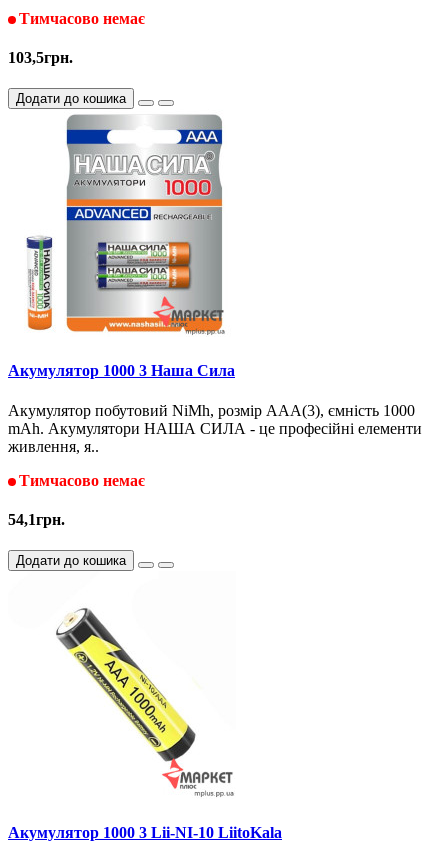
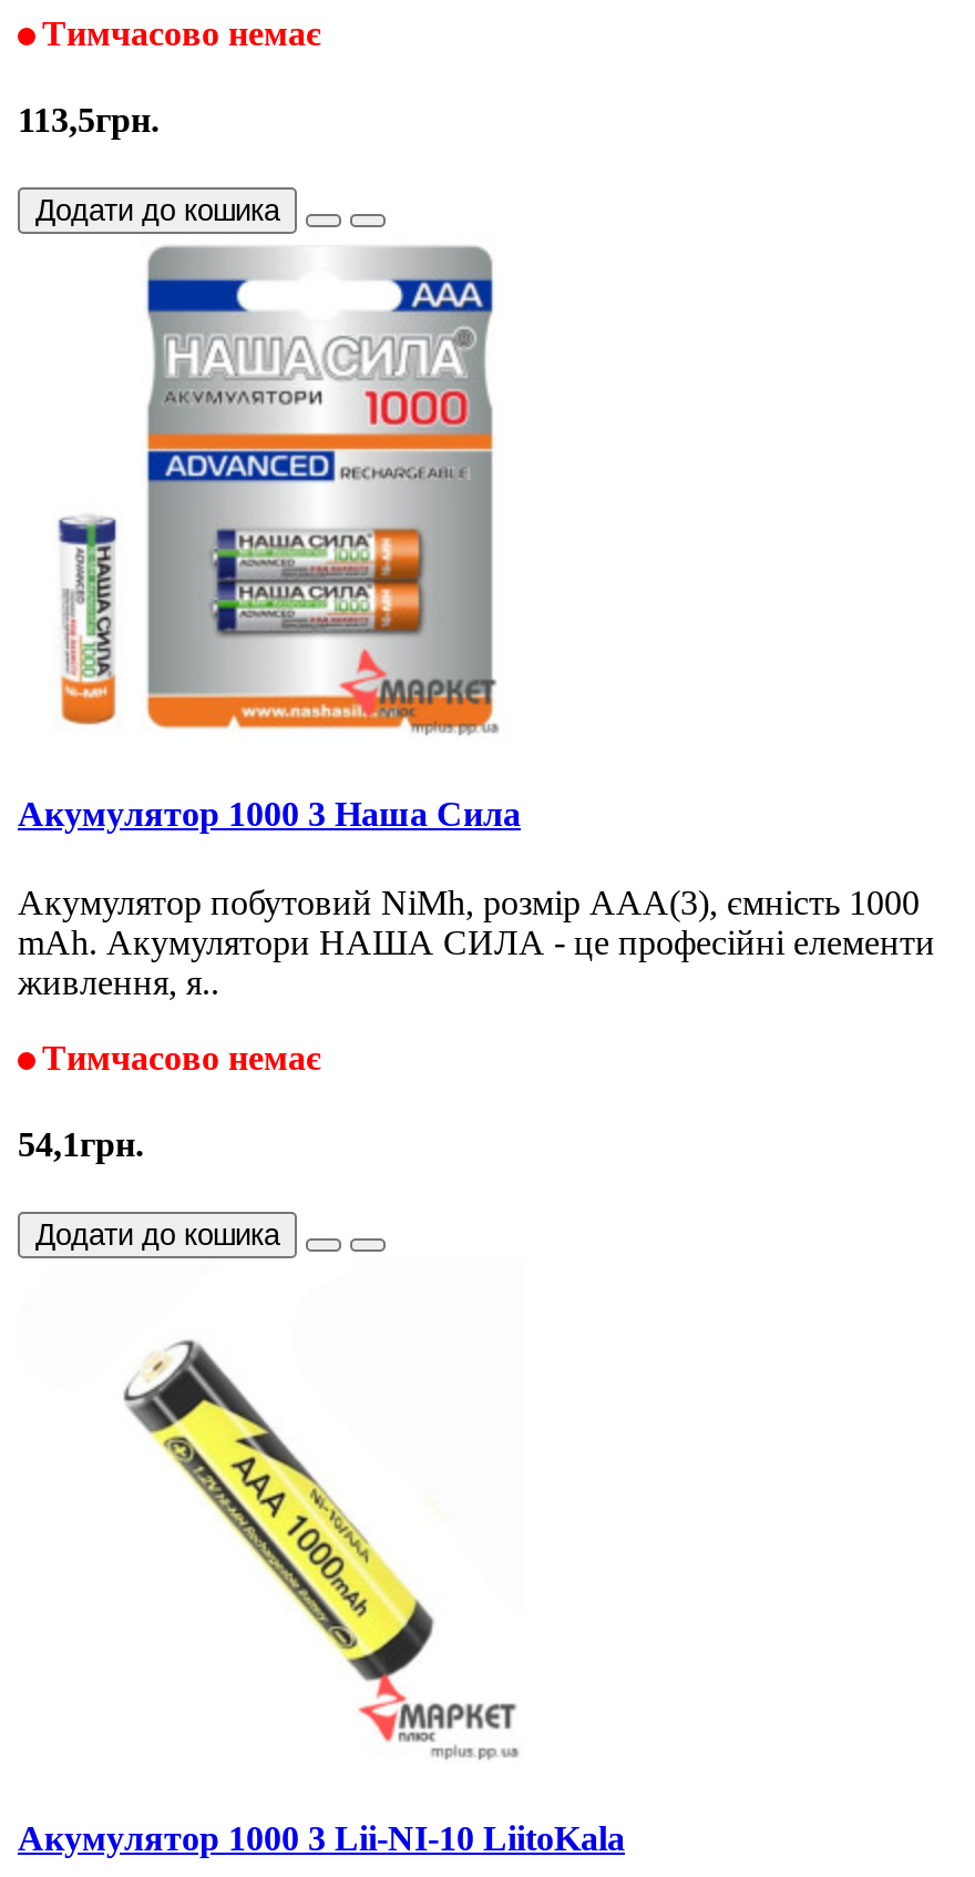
[8,49,73,66] 103,5грн. -> [18,100,160,138] 113,5грн.

